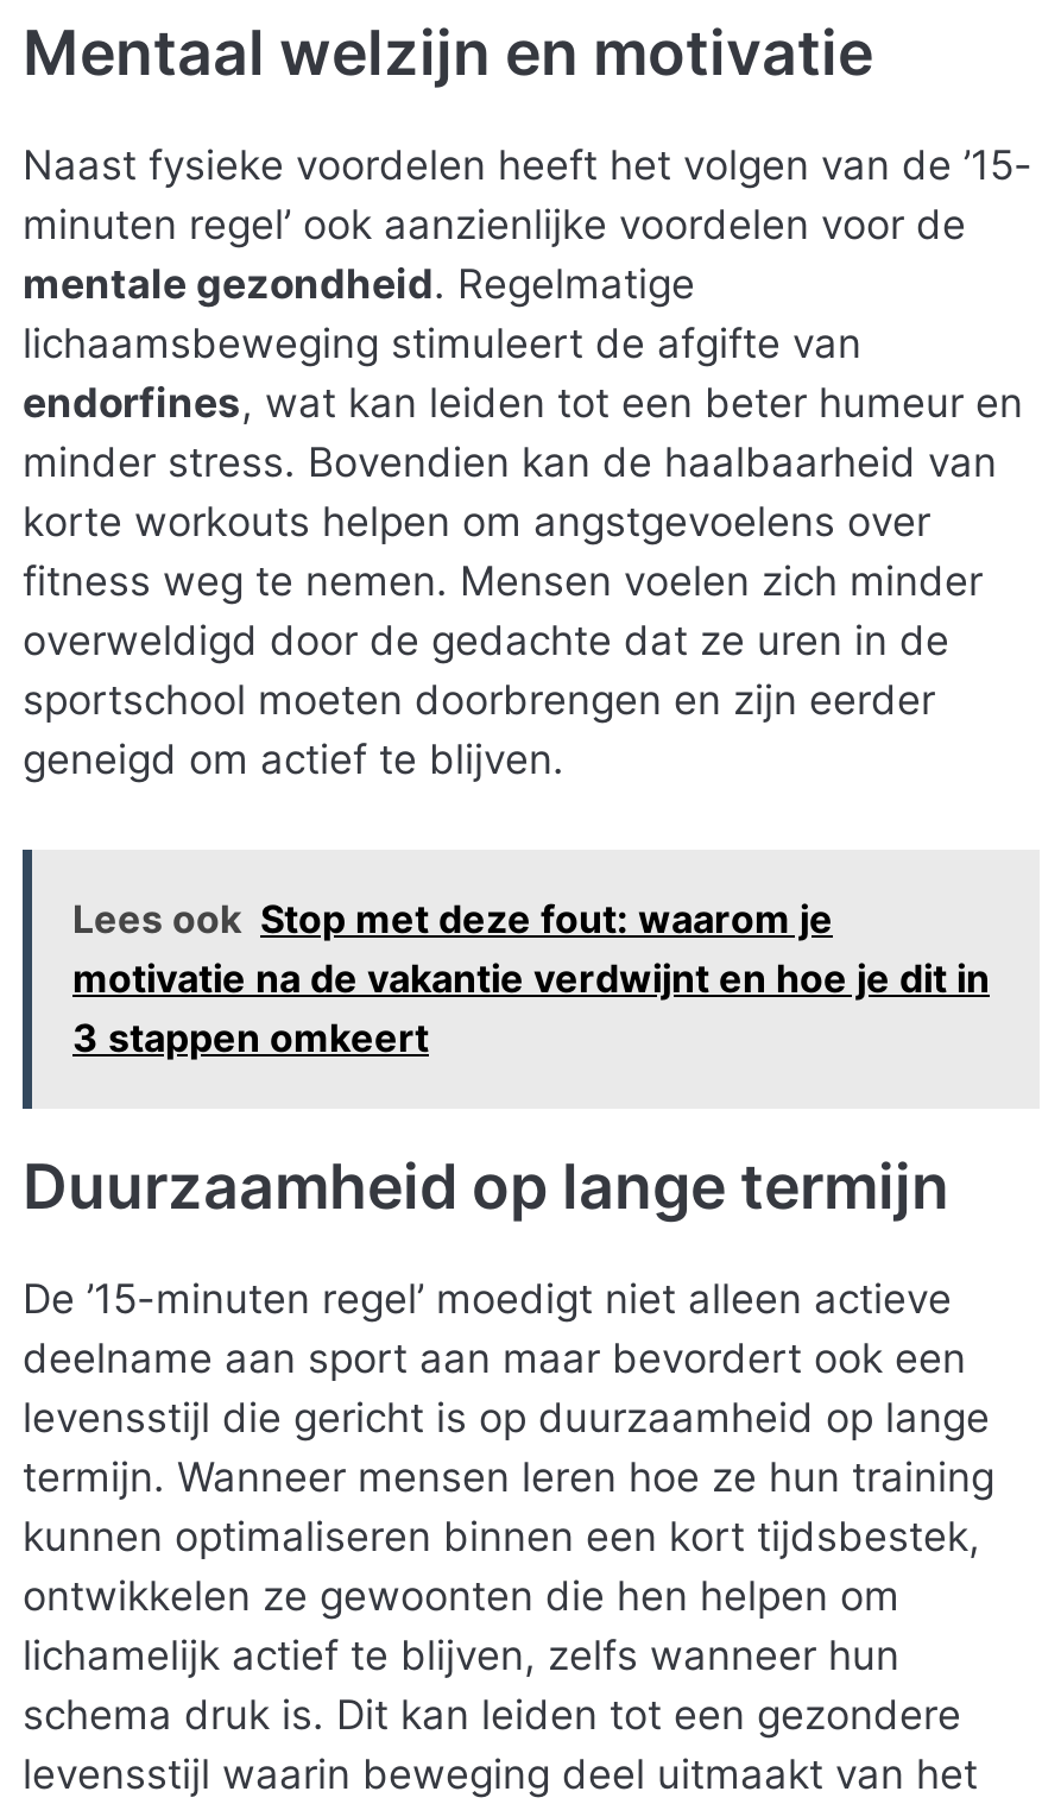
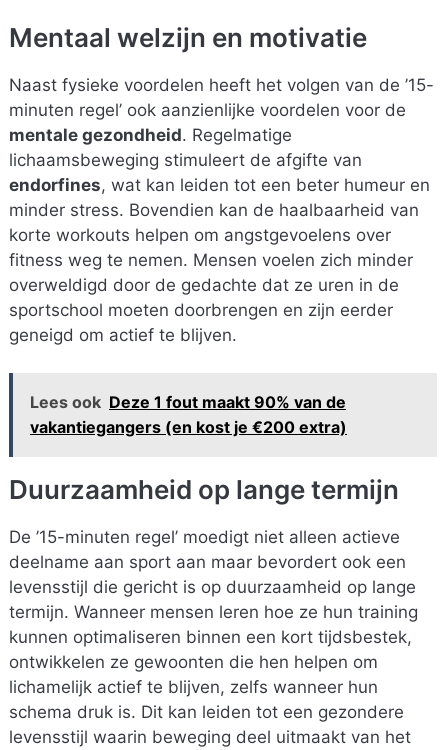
[72,895,990,1061] Lees ook Stop met deze fout: waarom je | motivatie na de vakantie verdwijnt en hoe je dit in | 3 stappen omkeert -> [30,392,347,437] Lees ook Deze 1 fout maakt 90% van de | vakantiegangers (en kost je €200 extra)

